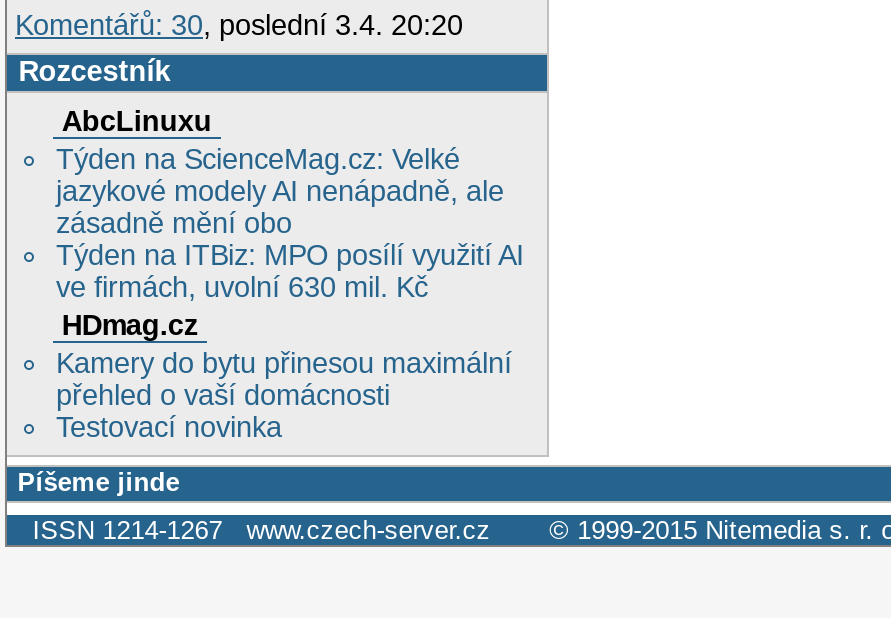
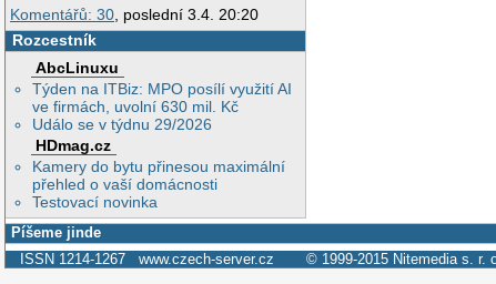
[56,143,504,239] Týden na ScienceMag.cz: Velké | jazykové modely AI nenápadně, ale | zásadně mění obo -> none
moved [56,239,524,303] -> [33,80,292,115]: Týden na ITBiz: MPO posílí využití AI | ve firmách, uvolní 630 mil. Kč
none -> [33,115,212,133] Událo se v týdnu 29/2026

